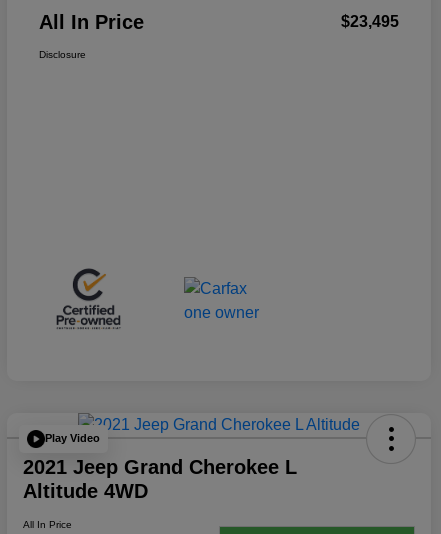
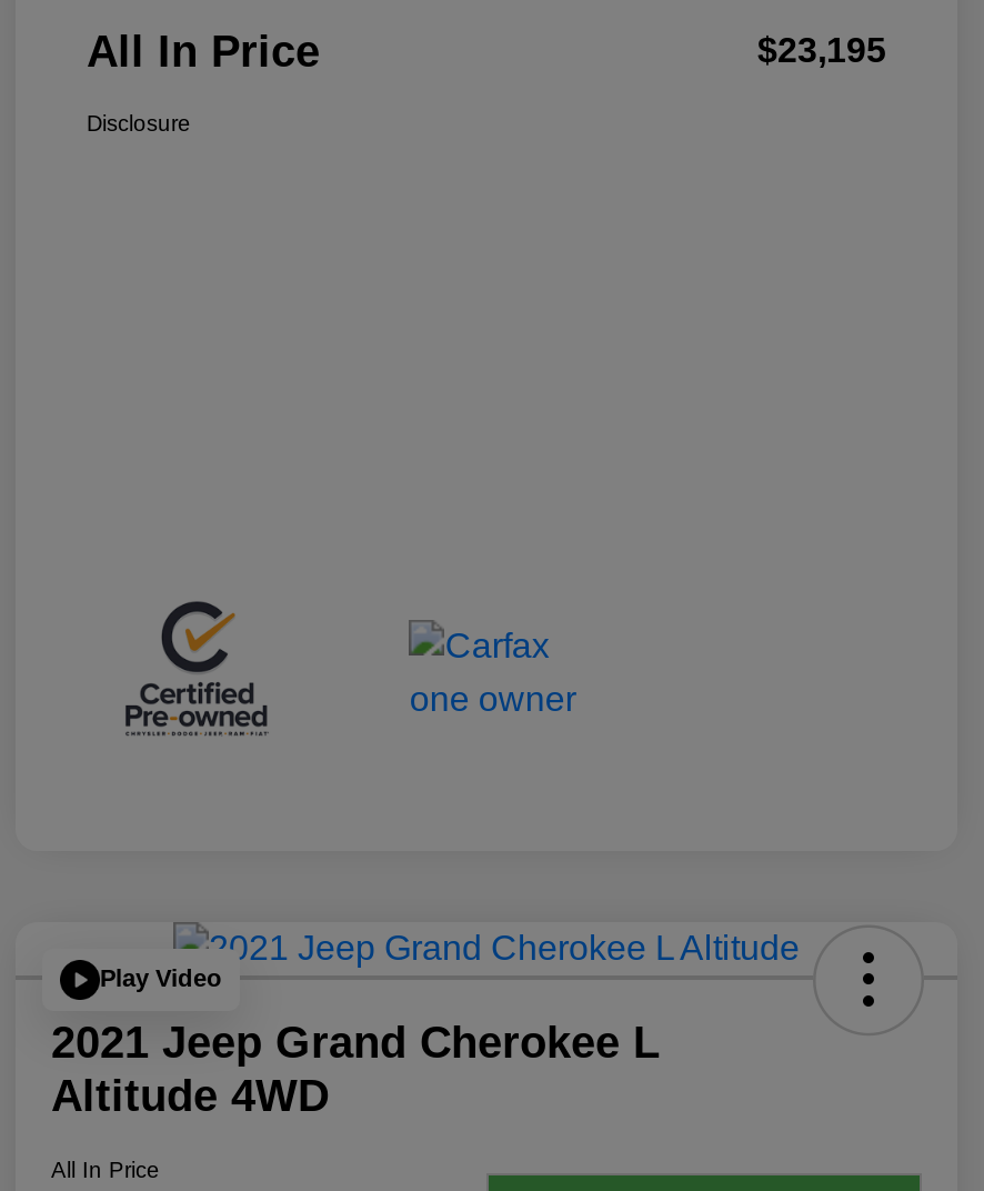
[341,13,399,30] $23,495 -> [757,31,886,69] $23,195

